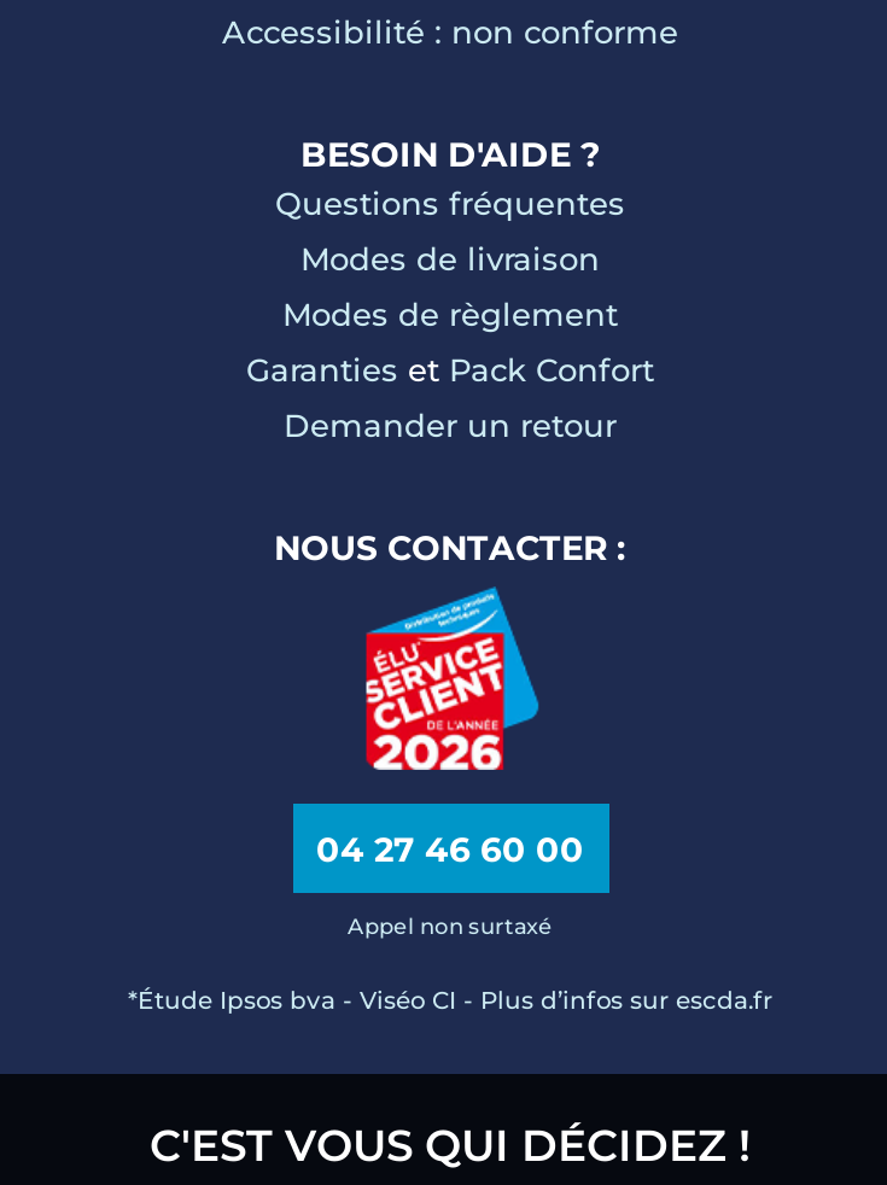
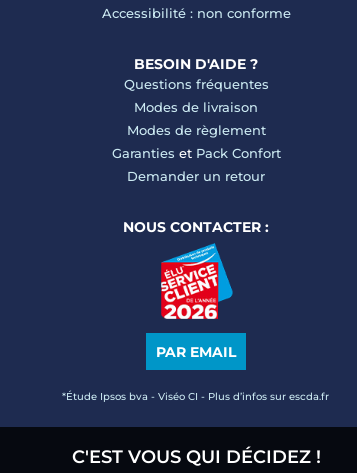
[316,828,584,939] 04 27 46 60 00 | Appel non surtaxé -> [156,343,236,361] PAR EMAIL

